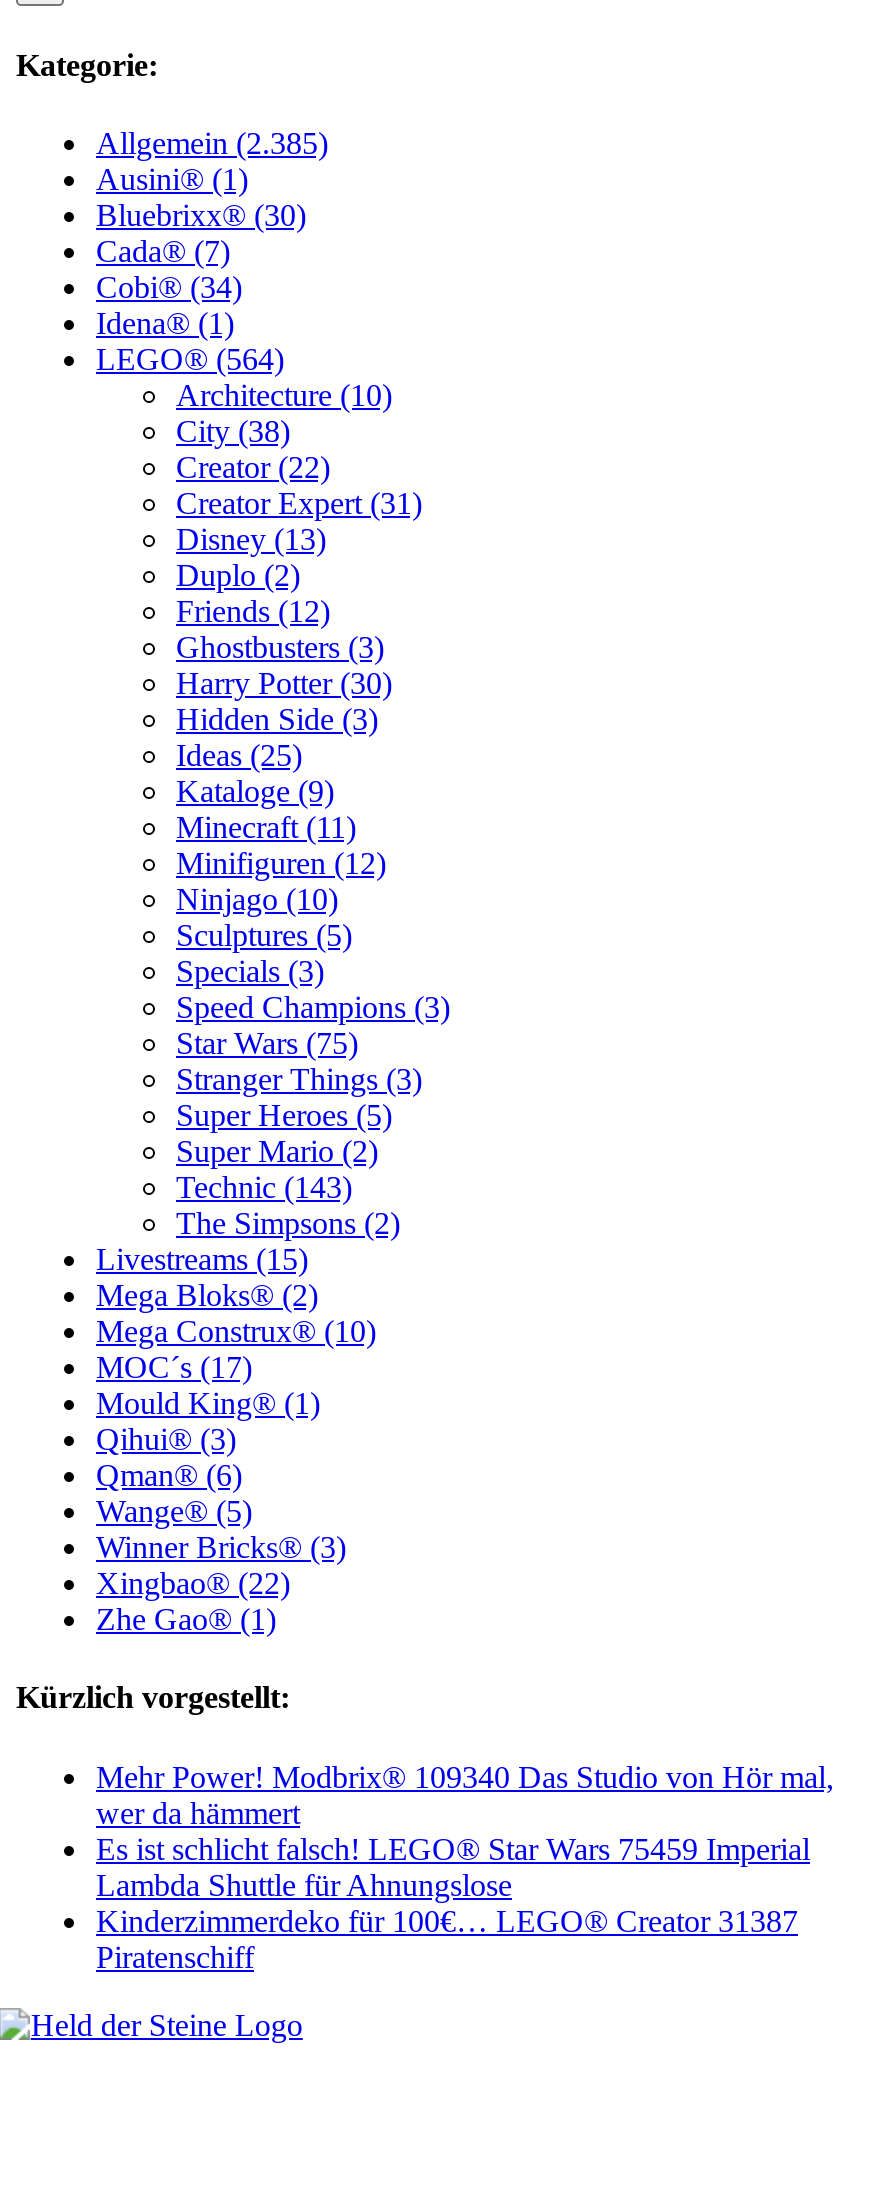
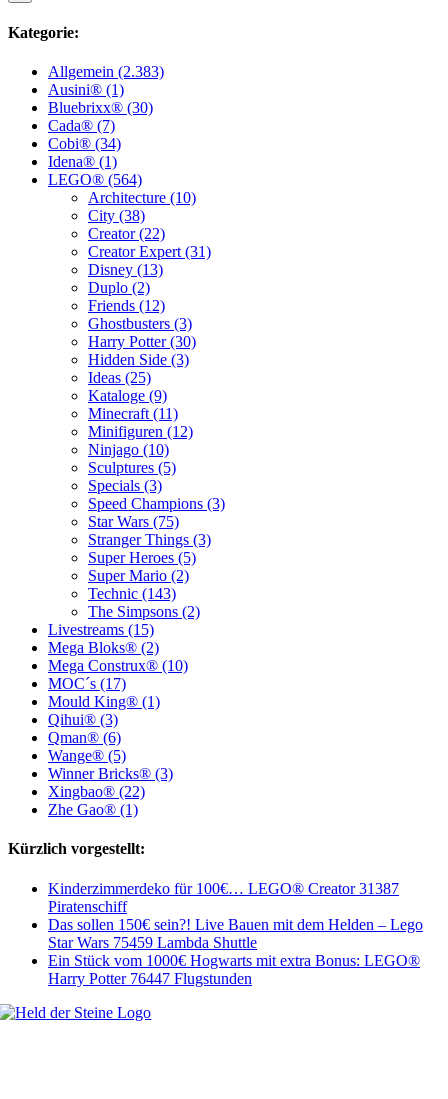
[96,126,328,160] Allgemein (2.385) -> [48,63,164,80] Allgemein (2.383)
[96,1759,834,1901] Mehr Power! Modbrix® 109340 Das Studio von Hör mal, | wer da hämmert | Es ist schlicht falsch! LEGO® Star Wars 75459 Imperial | Lambda Shuttle für Ahnungslose -> none
moved [96,1903,798,1973] -> [48,880,399,915]: Kinderzimmerdeko für 100€… LEGO® Creator 31387 | Piratenschiff
none -> [48,916,423,987] Das sollen 150€ sein?! Live Bauen mit dem Helden – Lego | Star Wars 75459 Lambda Shuttle | Ein Stück vom 1000€ Hogwarts mit extra Bonus: LEGO® | Harry Potter 76447 Flugstunden

